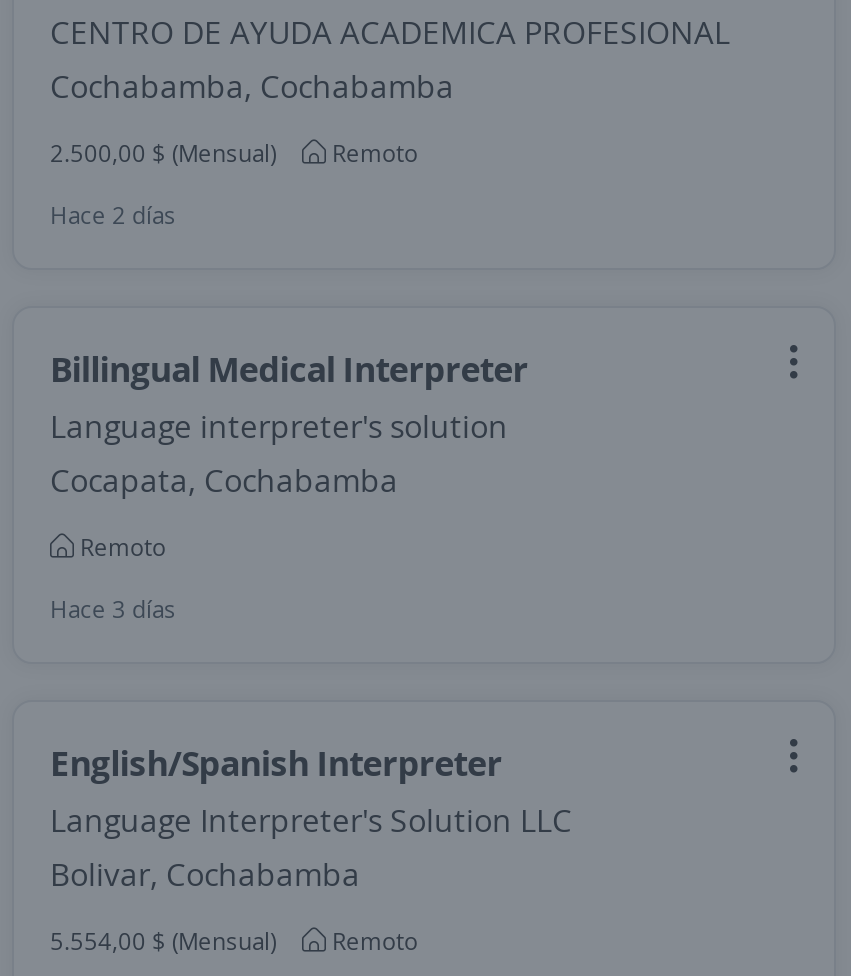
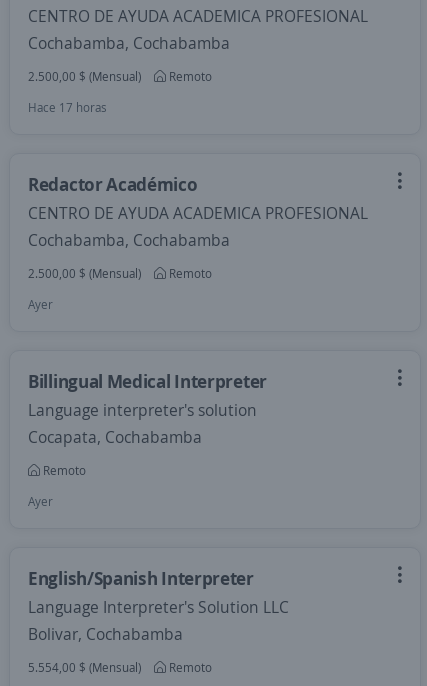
[50,198,176,232] Hace 2 días -> [28,99,368,313] Hace 17 horas | Redactor Académico | CENTRO DE AYUDA ACADEMICA PROFESIONAL | Cochabamba, Cochabamba | 2.500,00 $ (Mensual) | Remoto | Ayer
[50,592,176,626] Hace 3 días -> [28,493,53,510] Ayer

